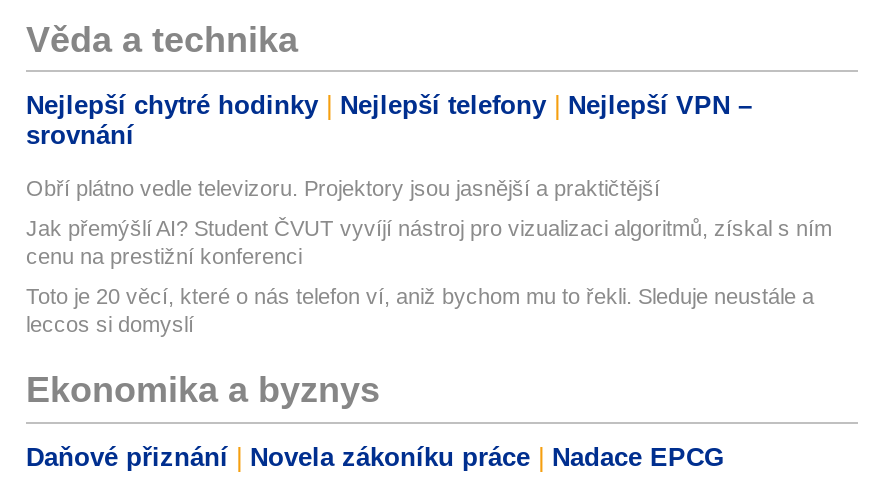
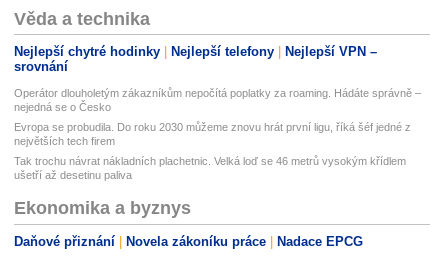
[26,177,660,201] Obří plátno vedle televizoru. Projektory jsou jasnější a praktičtější -> [14,87,421,113] Operátor dlouholetým zákazníkům nepočítá poplatky za roaming. Hádáte správně – | nejedná se o Česko
[26,217,832,269] Jak přemýšlí AI? Student ČVUT vyvíjí nástroj pro vizualizaci algoritmů, získal s ním | cenu na prestižní konferenci -> [14,121,411,147] Evropa se probudila. Do roku 2030 můžeme znovu hrát první ligu, říká šéf jedné z | největších tech firem
[26,285,814,337] Toto je 20 věcí, které o nás telefon ví, aniž bychom mu to řekli. Sleduje neustále a | leccos si domyslí -> [14,155,406,181] Tak trochu návrat nákladních plachetnic. Velká loď se 46 metrů vysokým křídlem | ušetří až desetinu paliva

